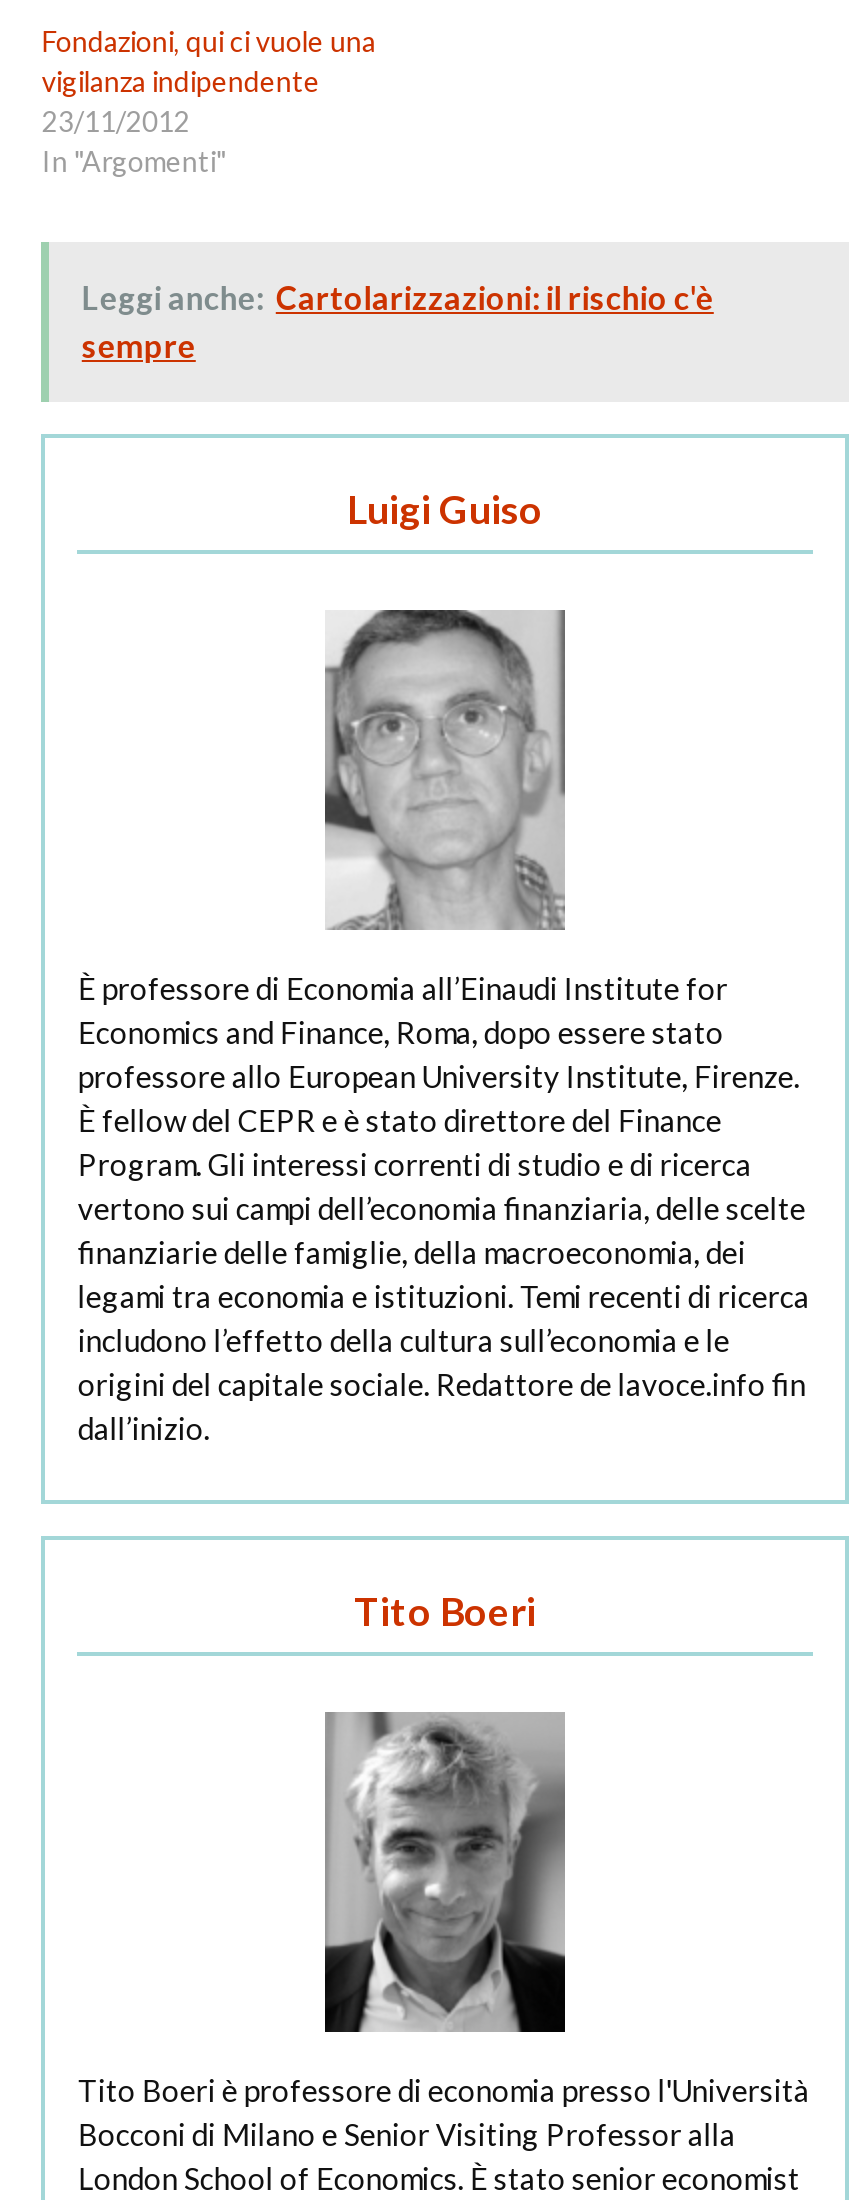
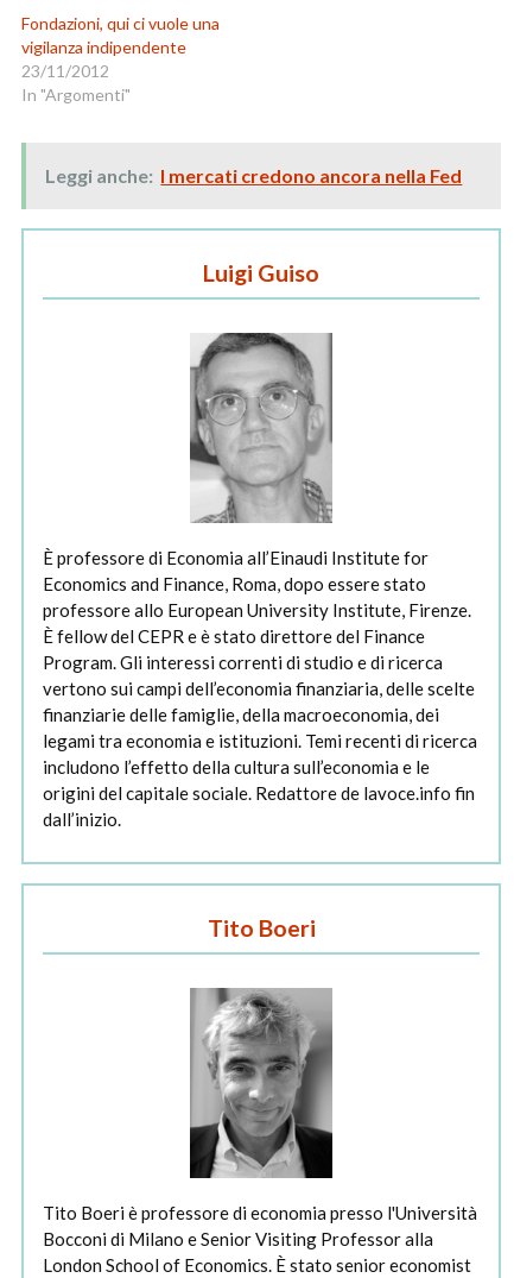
[82,277,714,363] Leggi anche: Cartolarizzazioni: il rischio c'è | sempre -> [46,164,462,186] Leggi anche: I mercati credono ancora nella Fed

